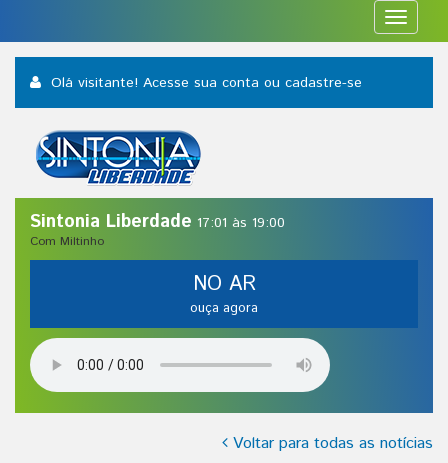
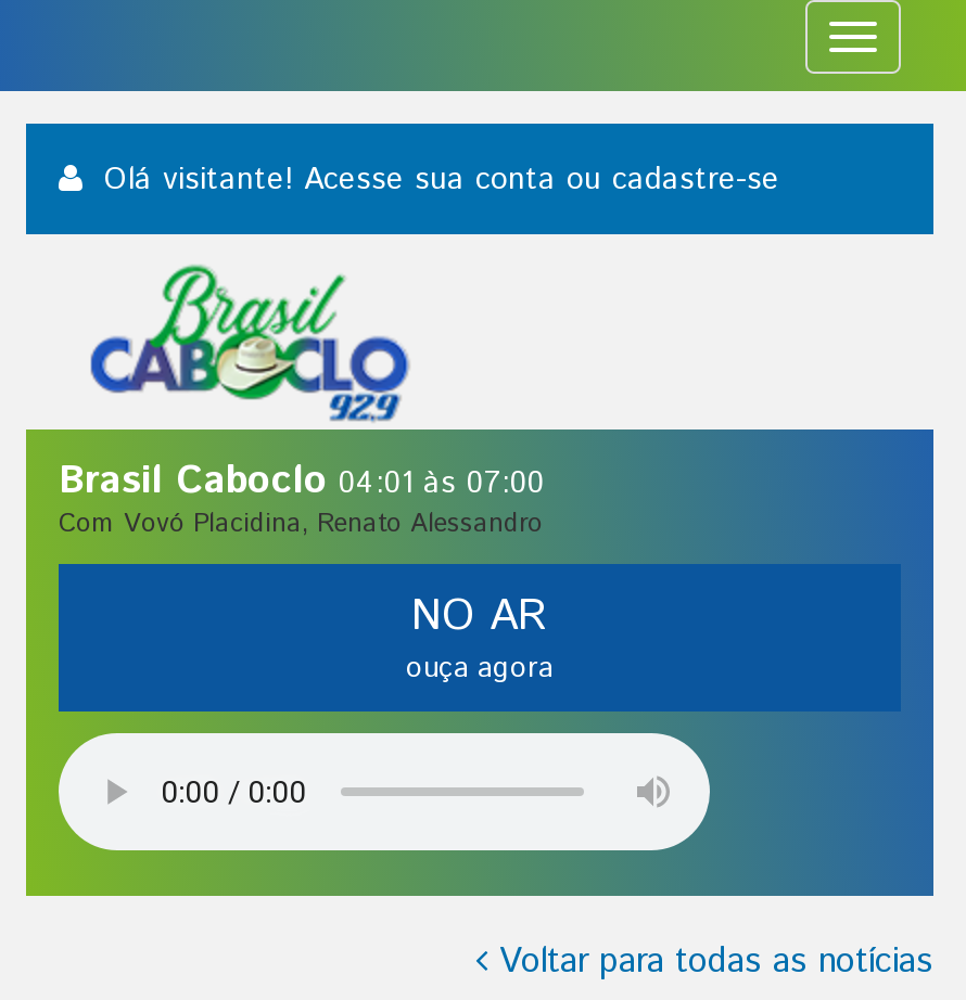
[30,122,285,250] [image] | Sintonia Liberdade 17:01 às 19:00 | Com Miltinho -> [59,262,545,542] [image] | Brasil Caboclo 04:01 às 07:00 | Com Vovó Placidina, Renato Alessandro

